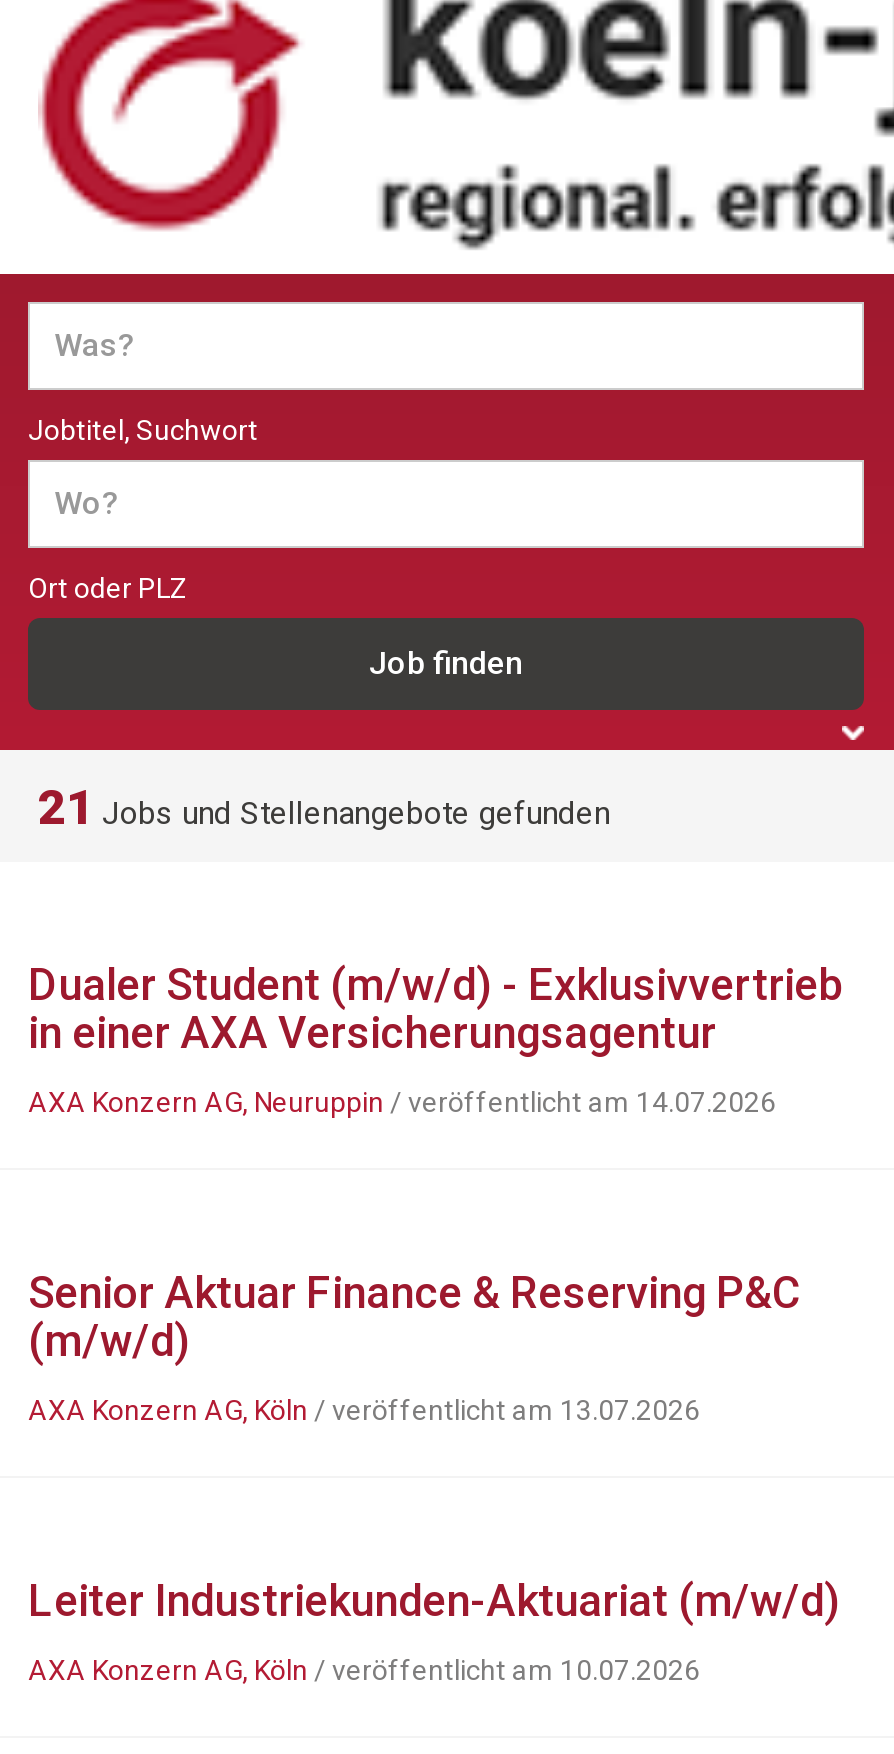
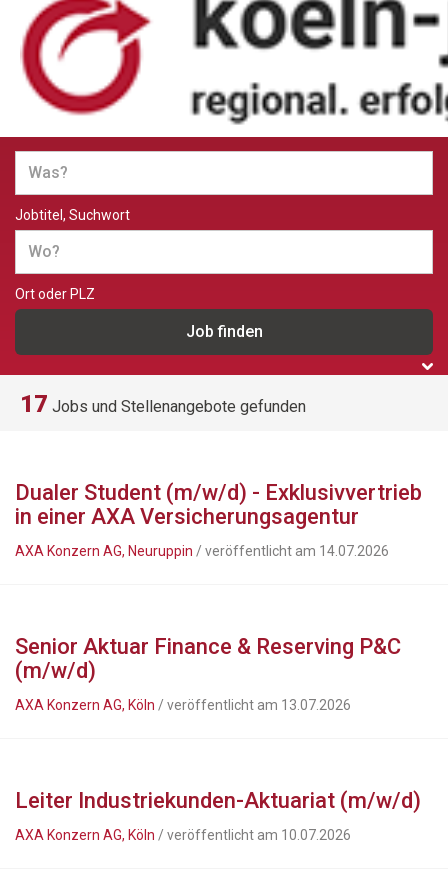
[38,780,610,836] 21 Jobs und Stellenangebote gefunden -> [20,390,306,418] 17 Jobs und Stellenangebote gefunden

